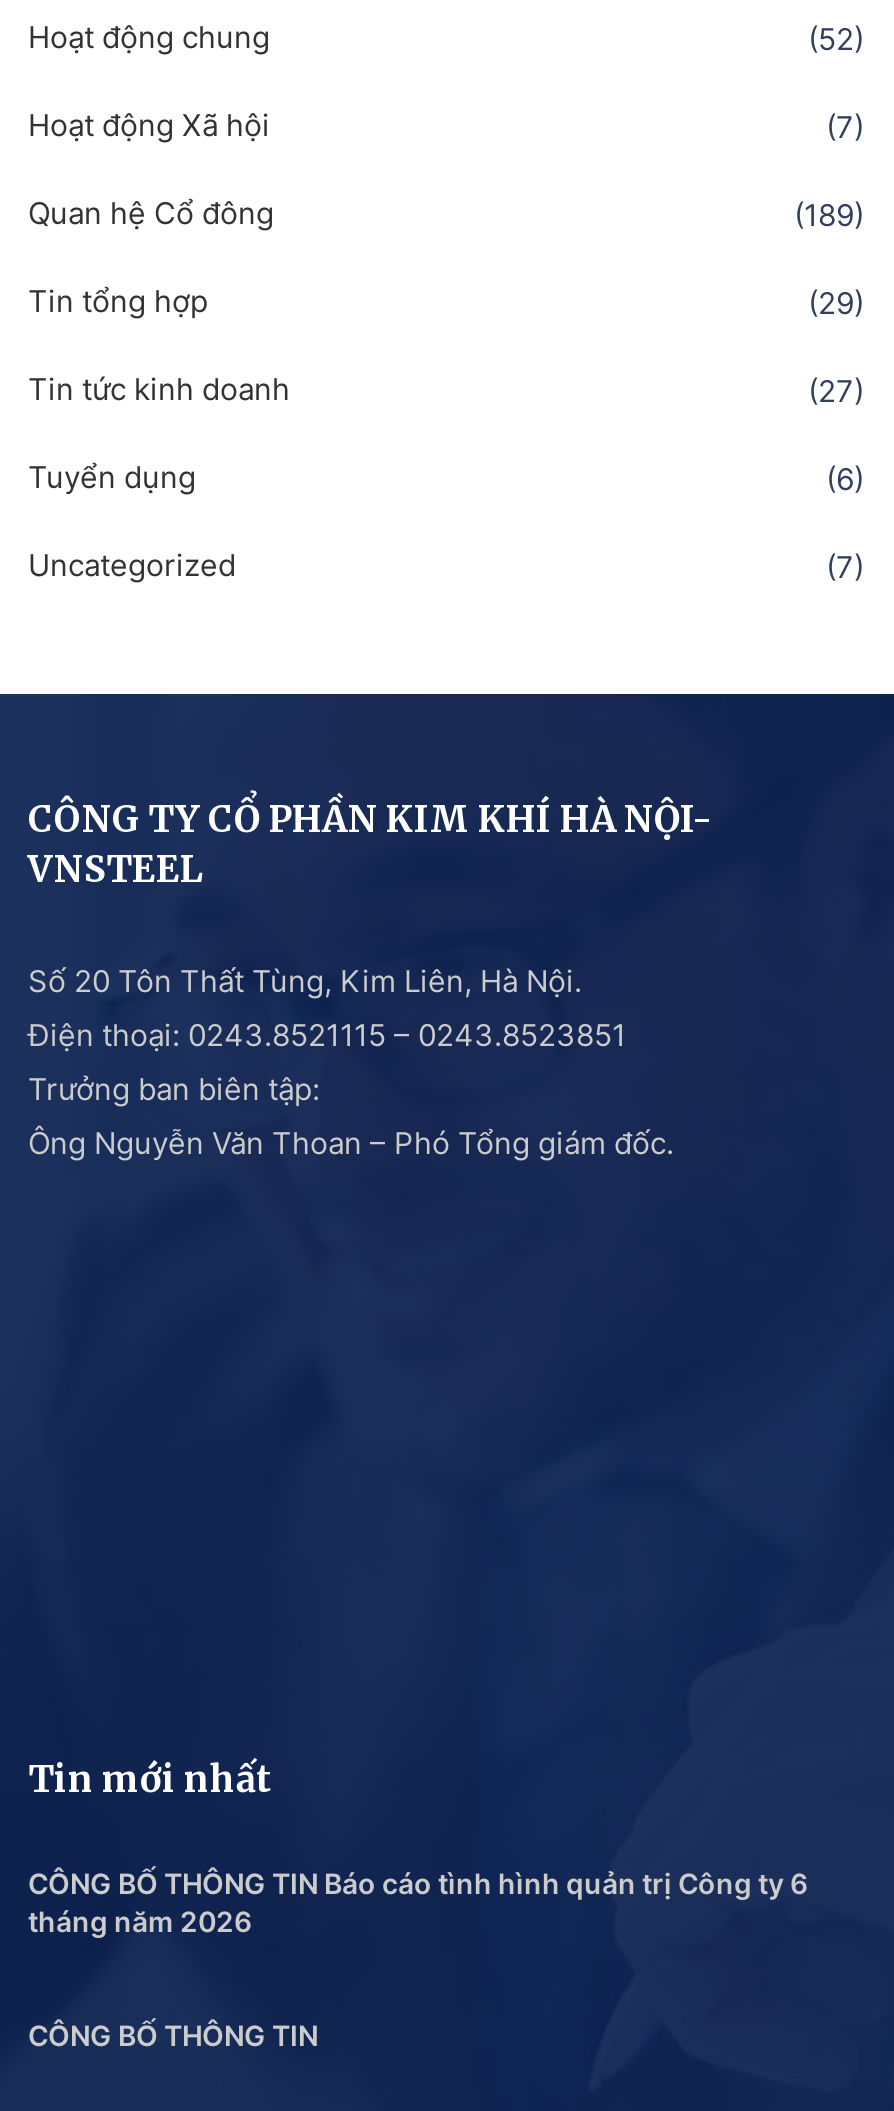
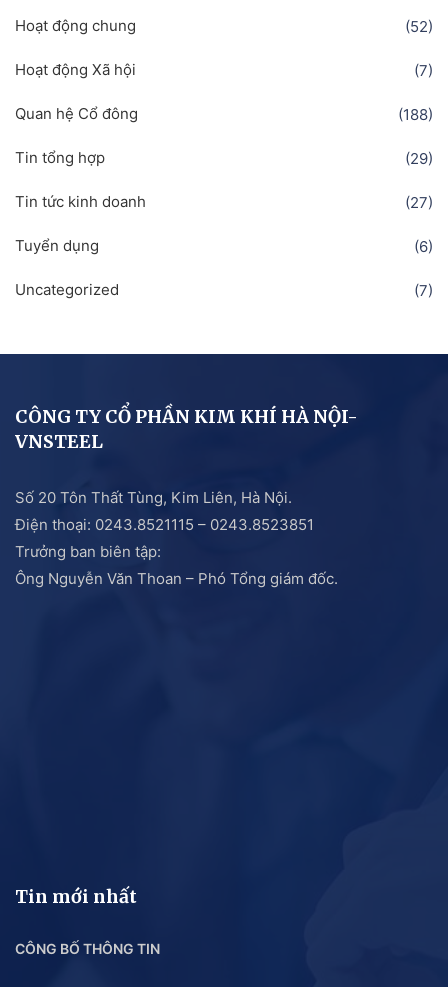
[794,196,864,234] (189) -> [398,105,433,124] (188)
[28,1866,808,1938] CÔNG BỐ THÔNG TIN Báo cáo tình hình quản trị Công ty 6 | tháng năm 2026 -> none

